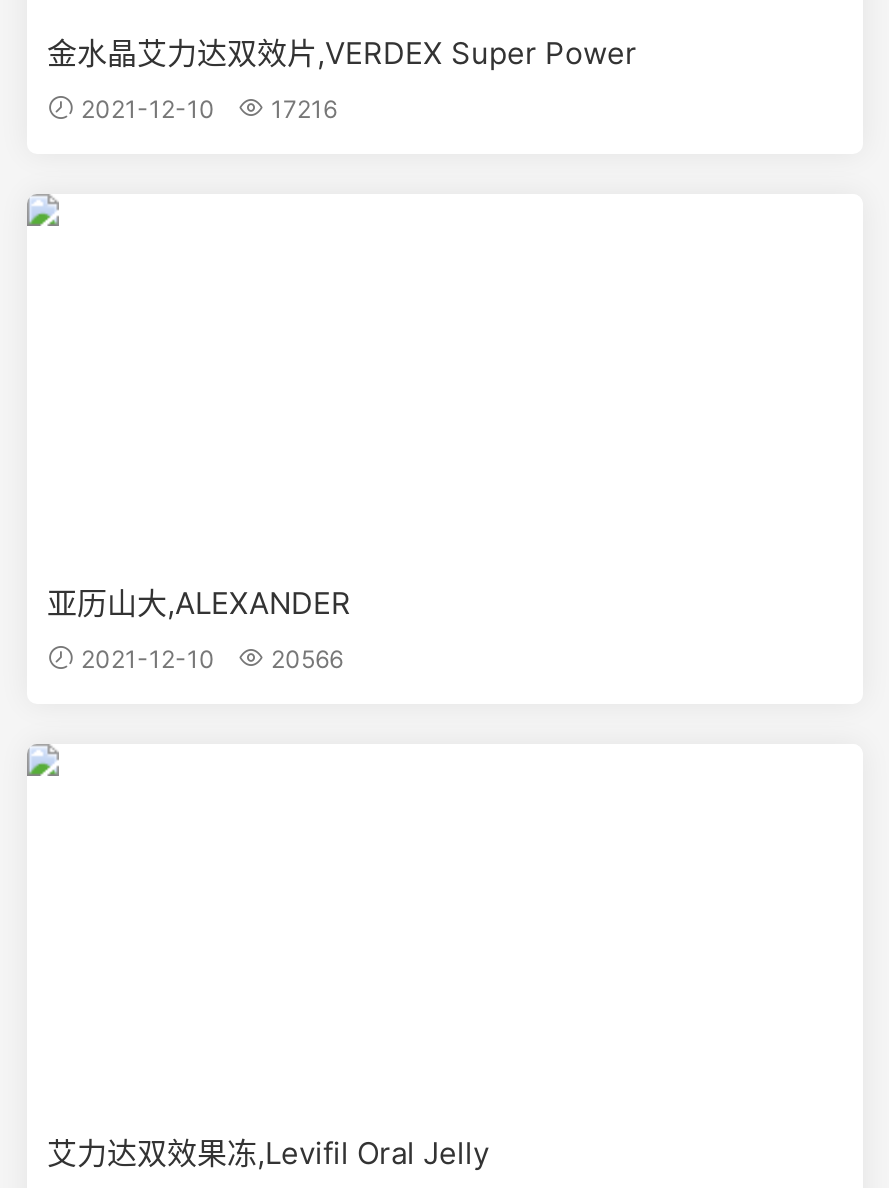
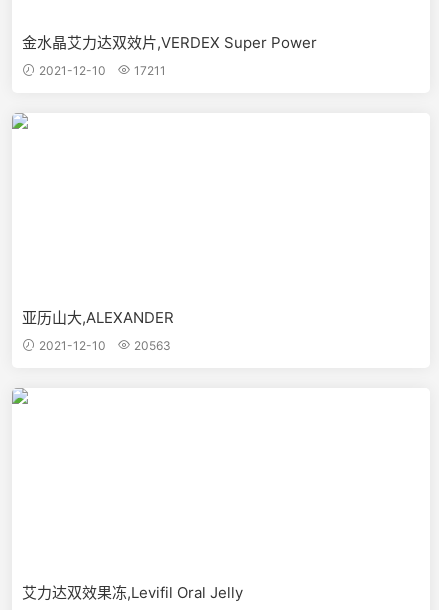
[75,94,337,124] 2021-12-10 17216 -> [36,63,166,78] 2021-12-10 17211
[75,644,343,674] 2021-12-10 20566 -> [36,338,171,353] 2021-12-10 20563

